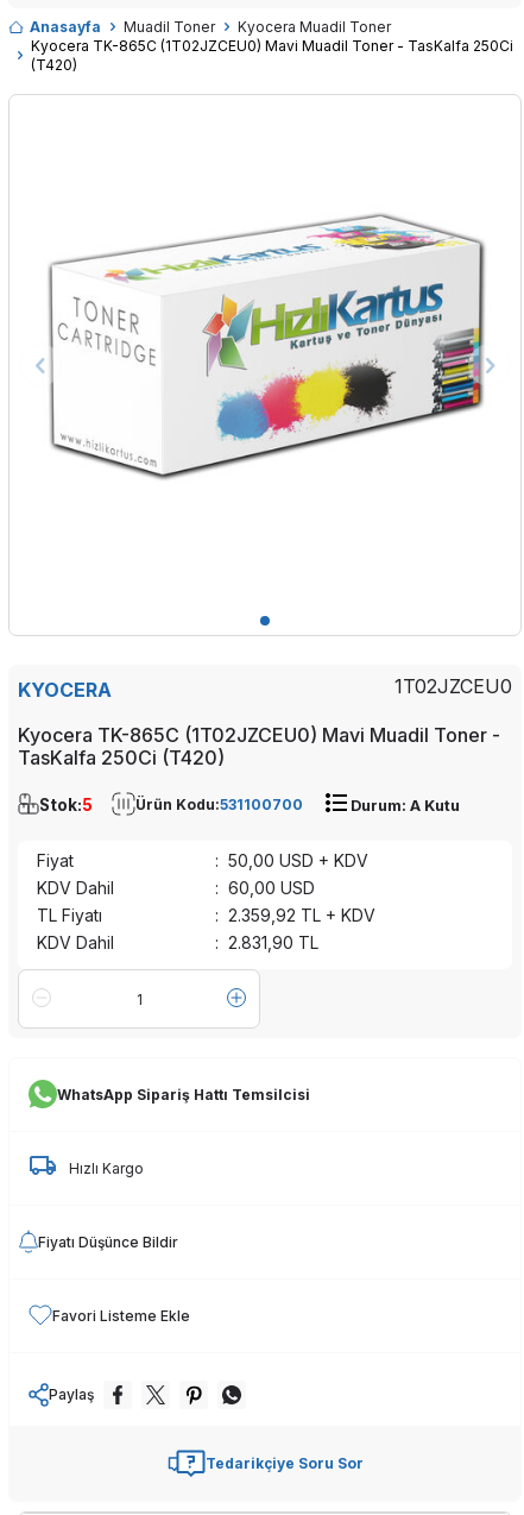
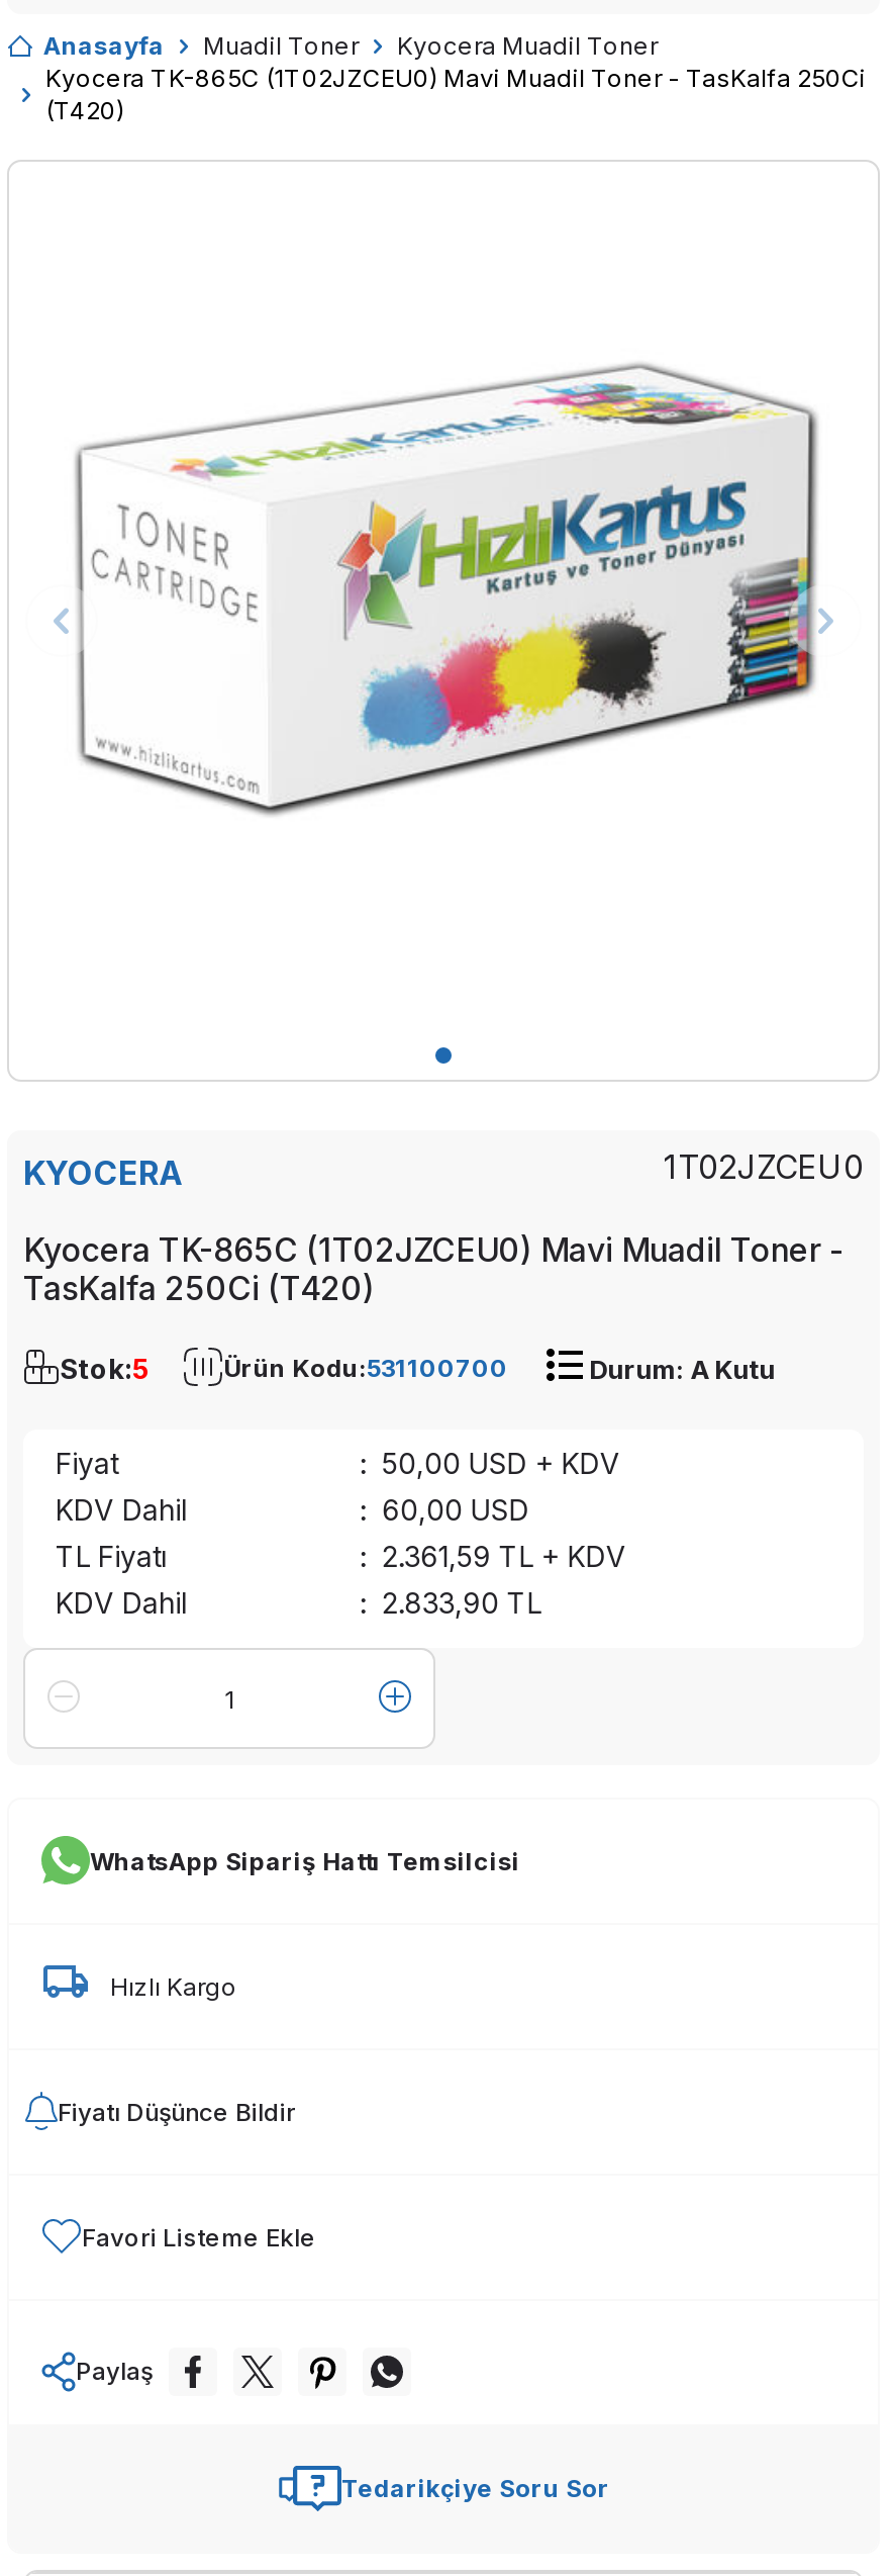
[215,905,376,925] : 2.359,92 TL + KDV -> [359,1539,626,1573] : 2.361,59 TL + KDV
[215,932,319,953] : 2.831,90 TL -> [359,1585,541,1620] : 2.833,90 TL

